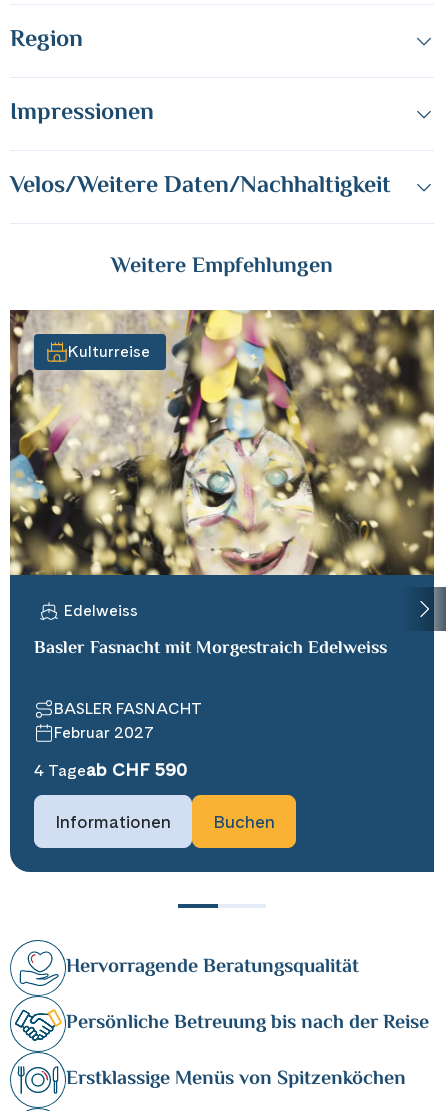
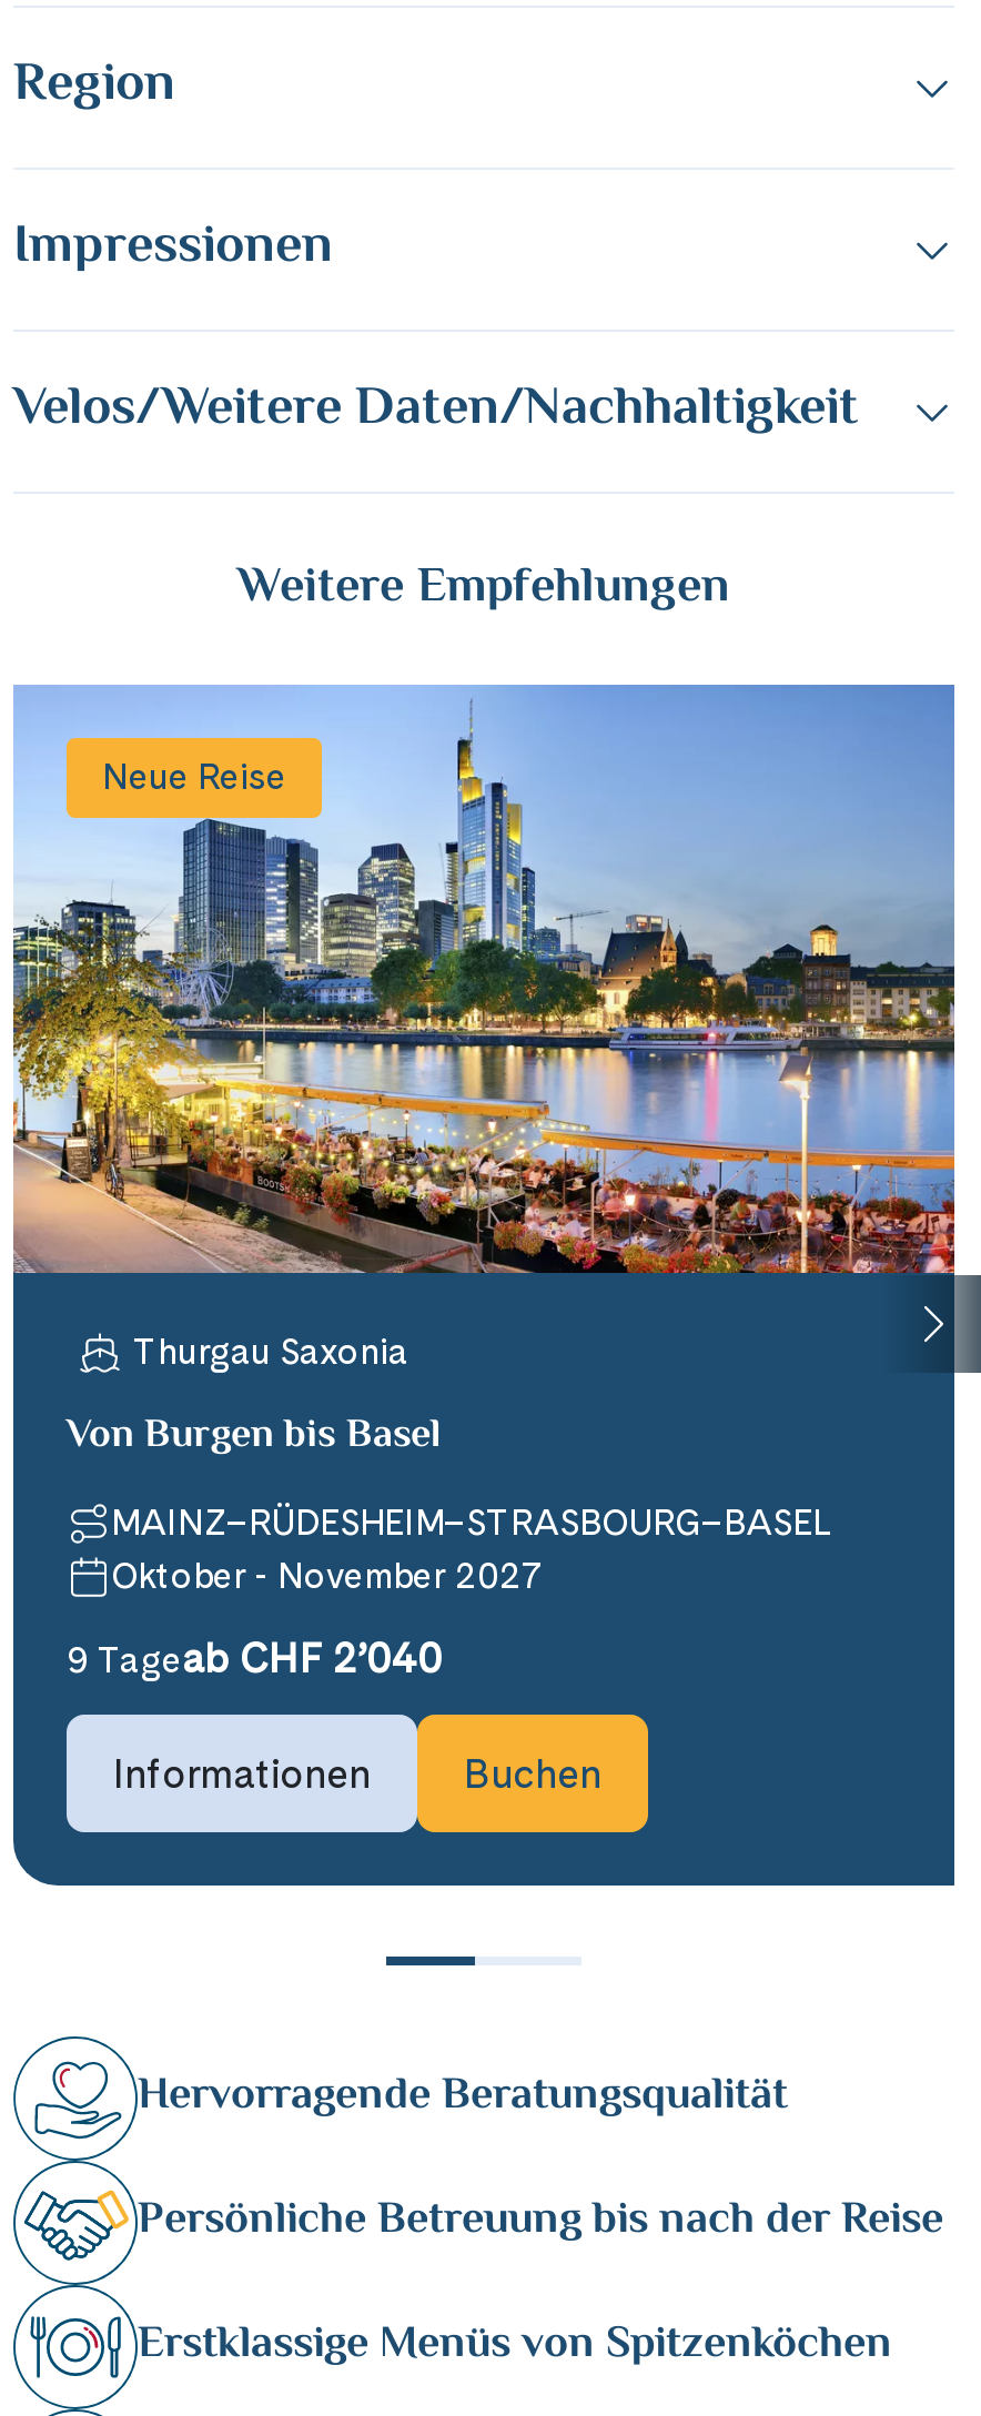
[9,309,443,588] [image] | Kulturreise -> [13,683,974,1277] [image] | Neue Reise
[64,601,138,620] Edelweiss -> [133,1330,408,1372] Thurgau Saxonia
[34,635,387,663] Basler Fasnacht mit Morgestraich Edelweiss -> [67,1406,442,1468] Von Burgen bis Basel
[54,699,202,742] BASLER FASNACHT | Februar 2027 -> [111,1501,830,1597] MAINZ–RÜDESHEIM–STRASBOURG–BASEL | Oktober - November 2027
[34,759,187,780] 4 Tageab CHF 590 -> [67,1634,442,1681] 9 Tageab CHF 2’040

